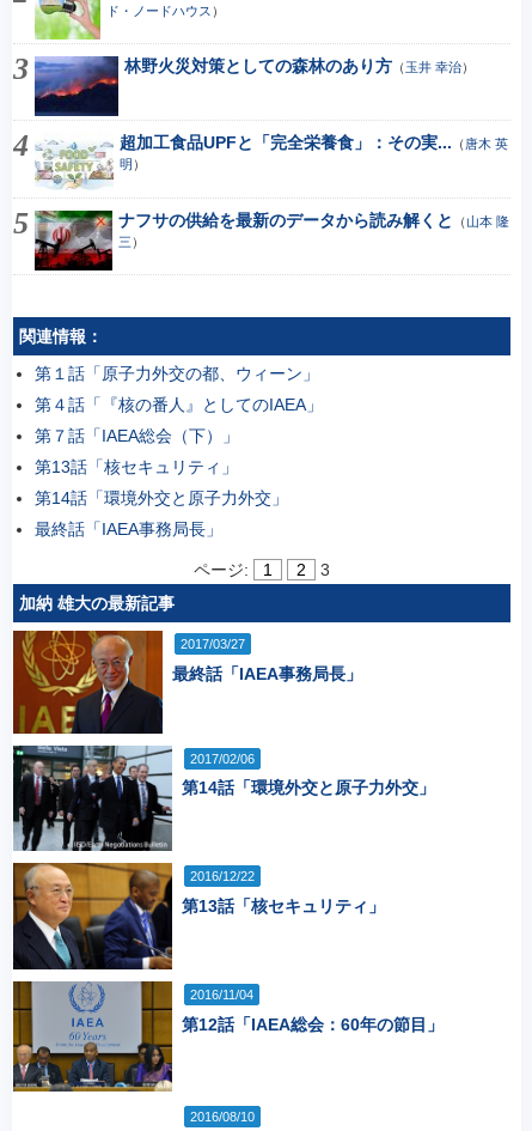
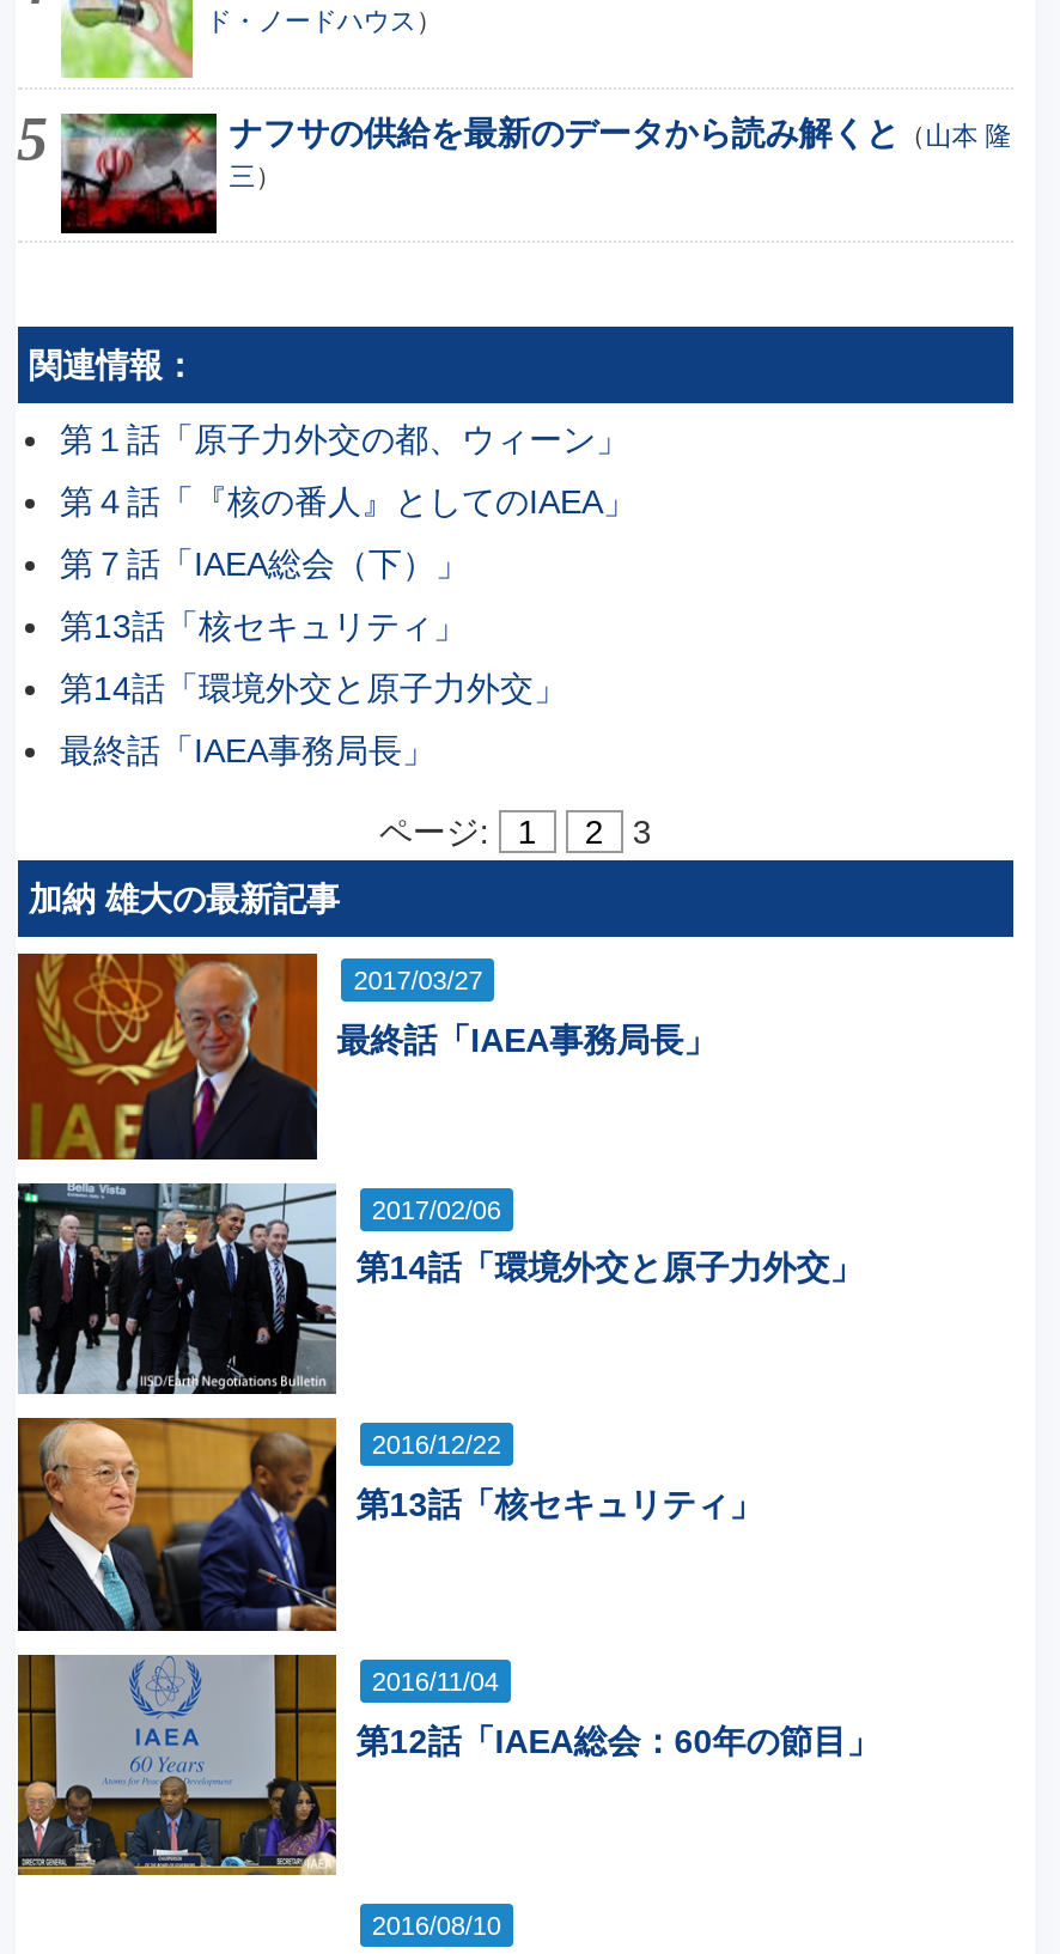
[24,55,474,117] [image] | 林野火災対策としての森林のあり方（玉井 幸治） -> none
[12,133,508,194] [image] | 超加工食品UPFと「完全栄養食」：その実...（唐木 英 | 明） -> none

